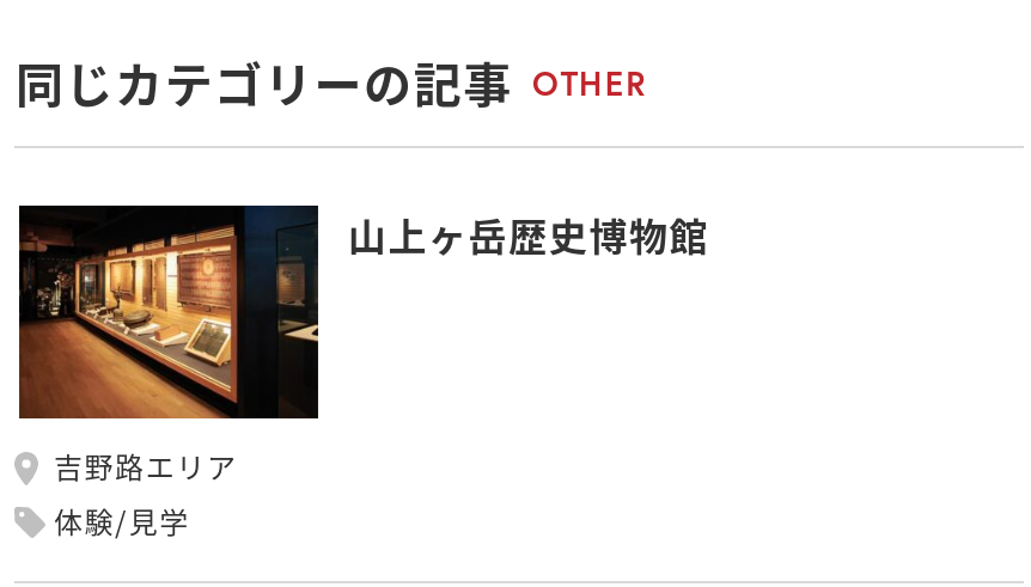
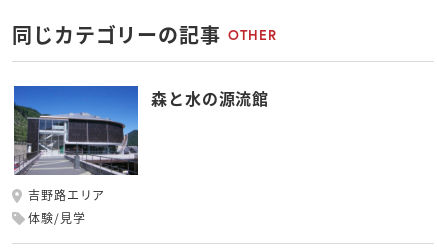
[17,203,710,421] [image] | 山上ヶ岳歴史博物館 -> [13,85,269,176] [image] | 森と水の源流館

